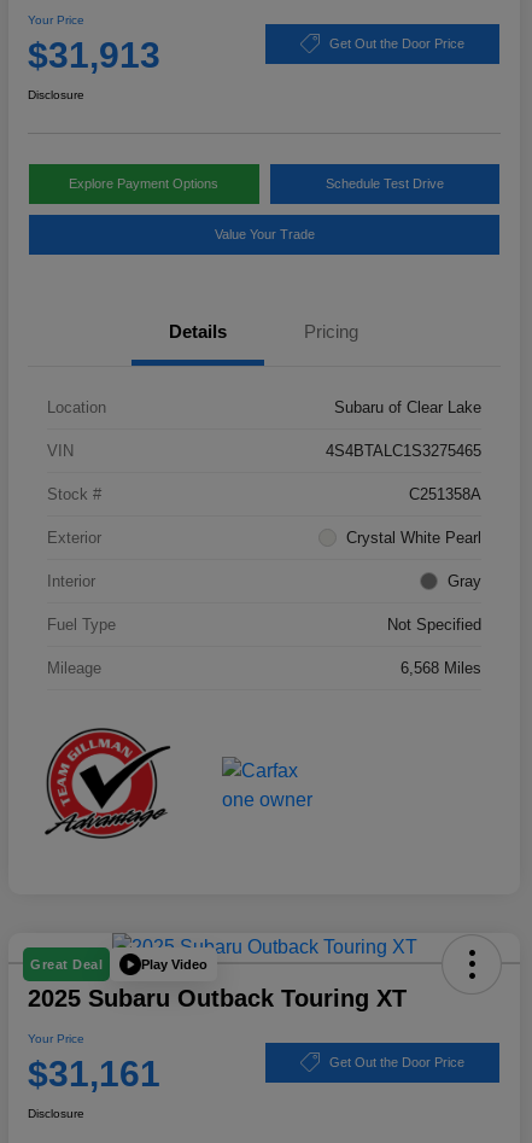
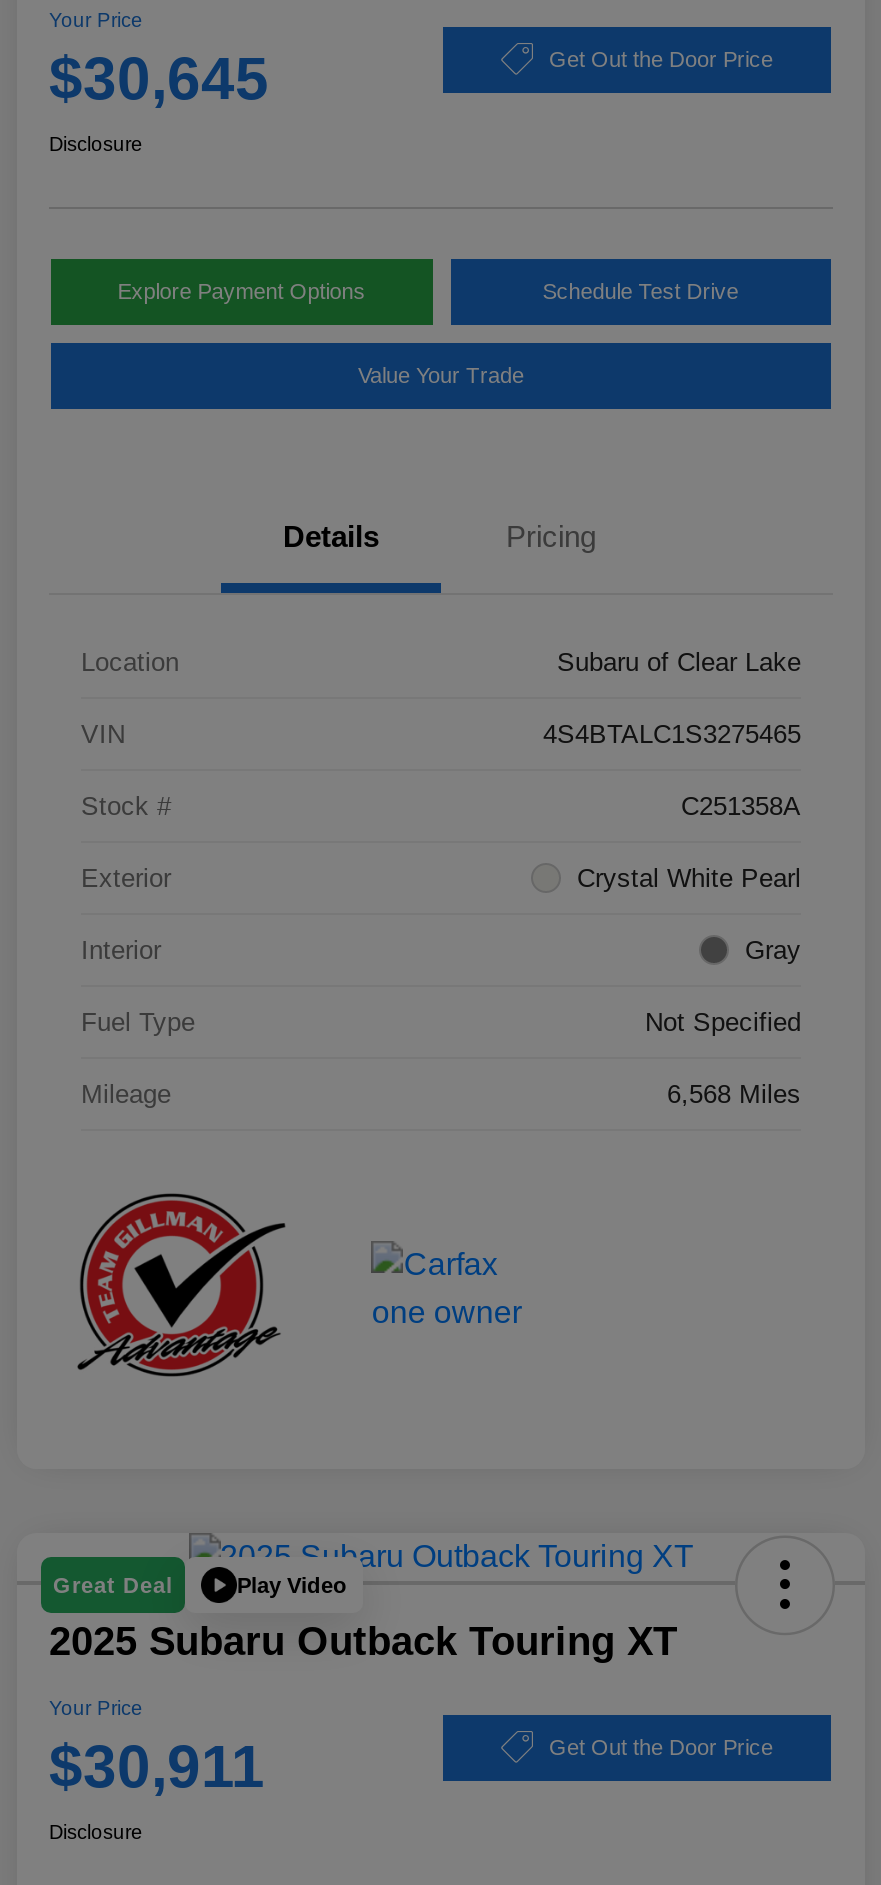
[28,35,160,75] $31,913 -> [49,45,269,111] $30,645
[28,1054,160,1094] $31,161 -> [49,1733,265,1799] $30,911

